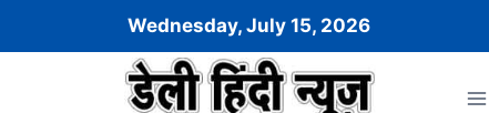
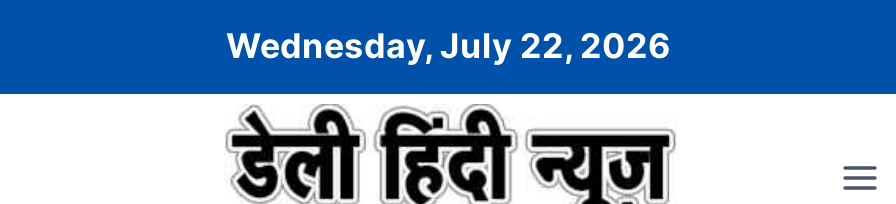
[127,14,370,37] Wednesday, July 15, 2026 -> [226,26,670,66] Wednesday, July 22, 2026

